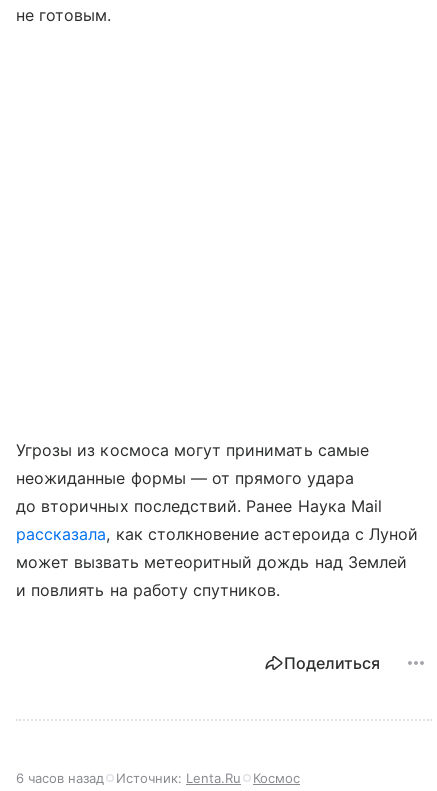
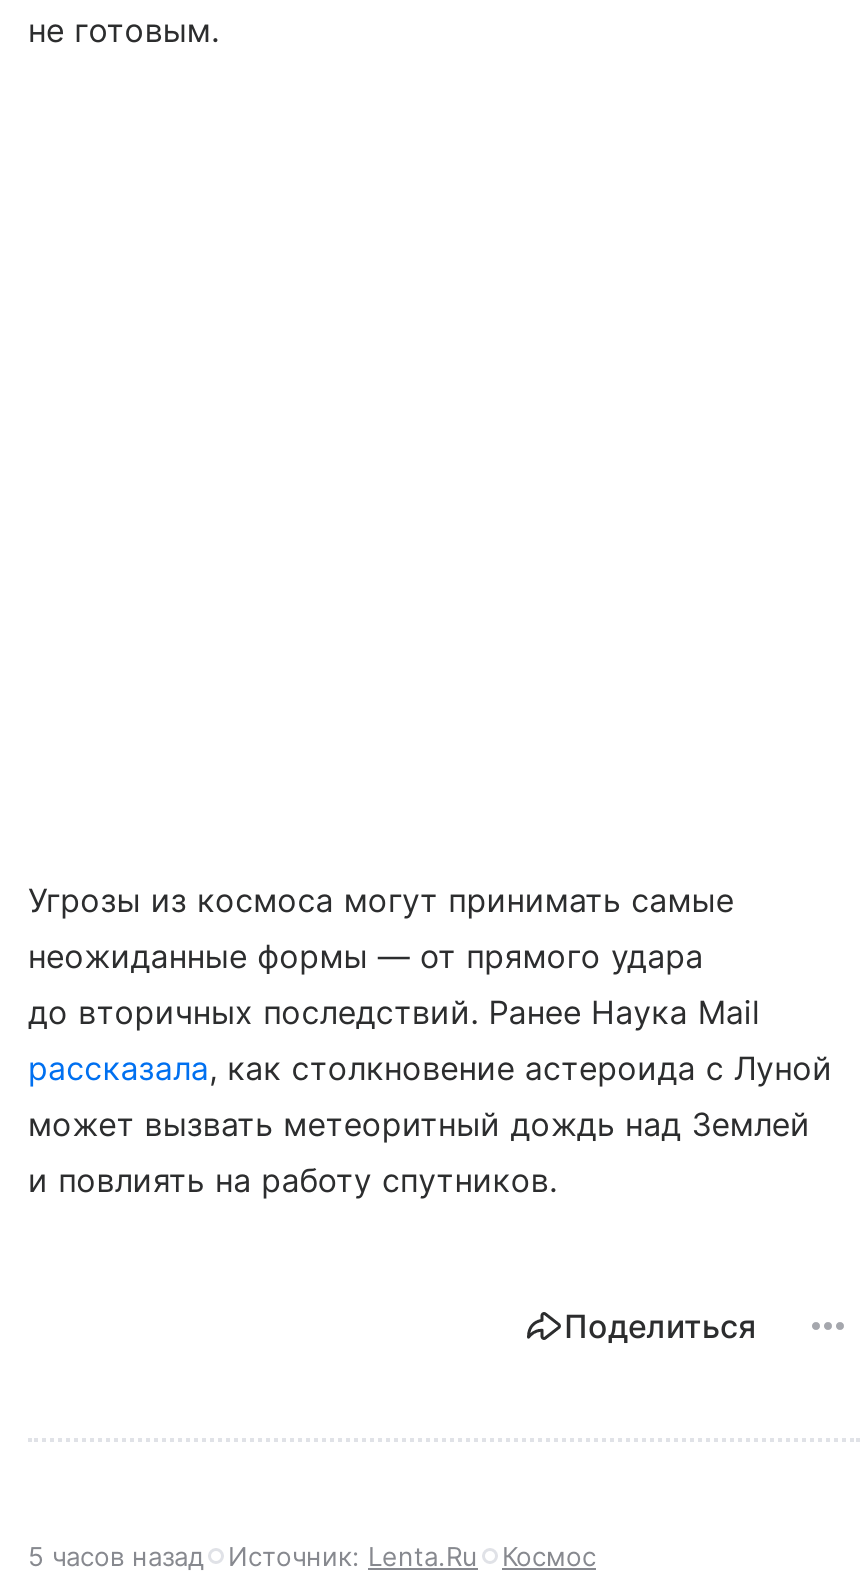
[16,770,300,786] 6 часов назад Источник: Lenta.Ru Космос -> [28,1540,596,1572] 5 часов назад Источник: Lenta.Ru Космос

